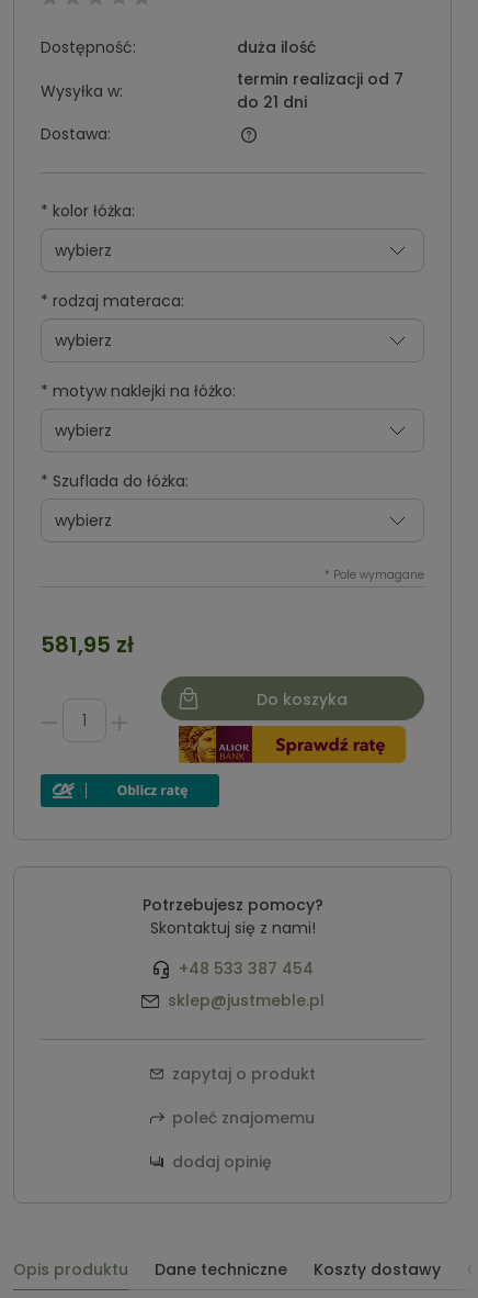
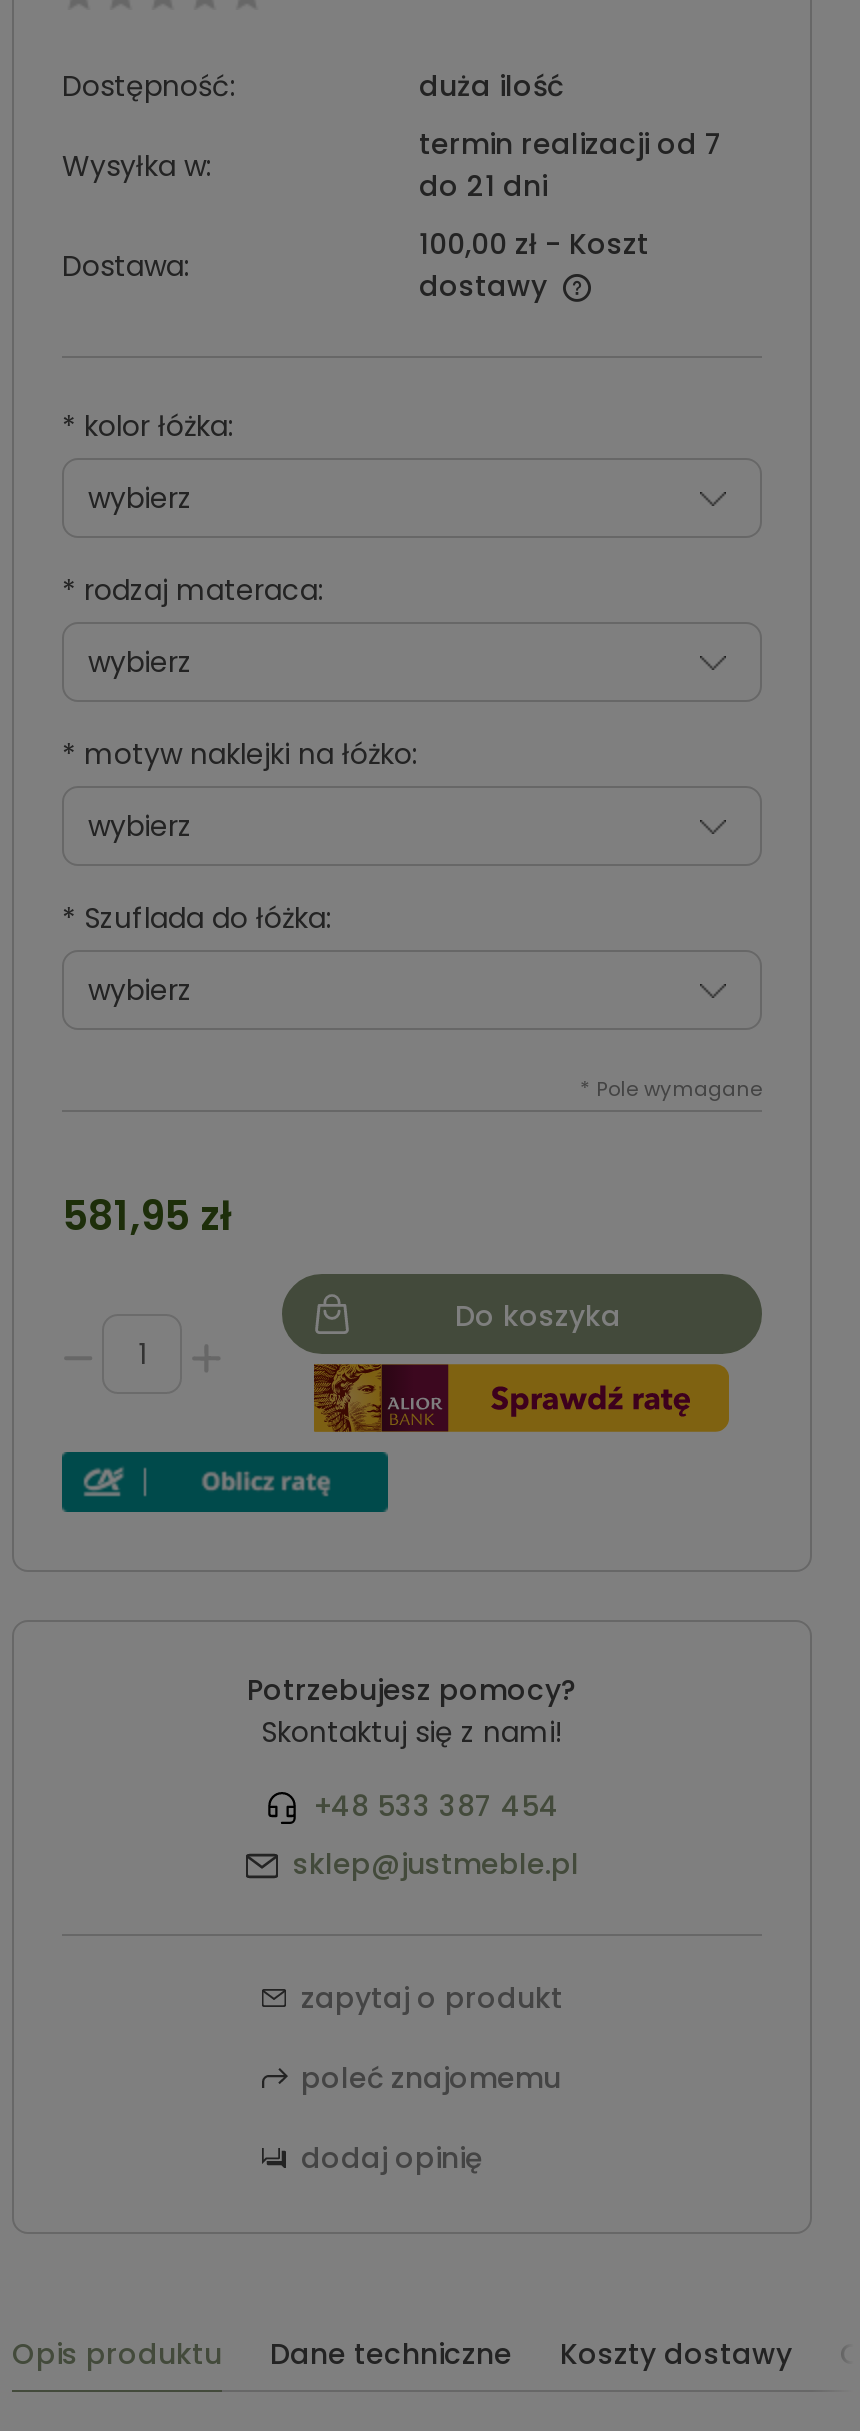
none -> [419,224,649,306] 100,00 zł - Koszt | dostawy

